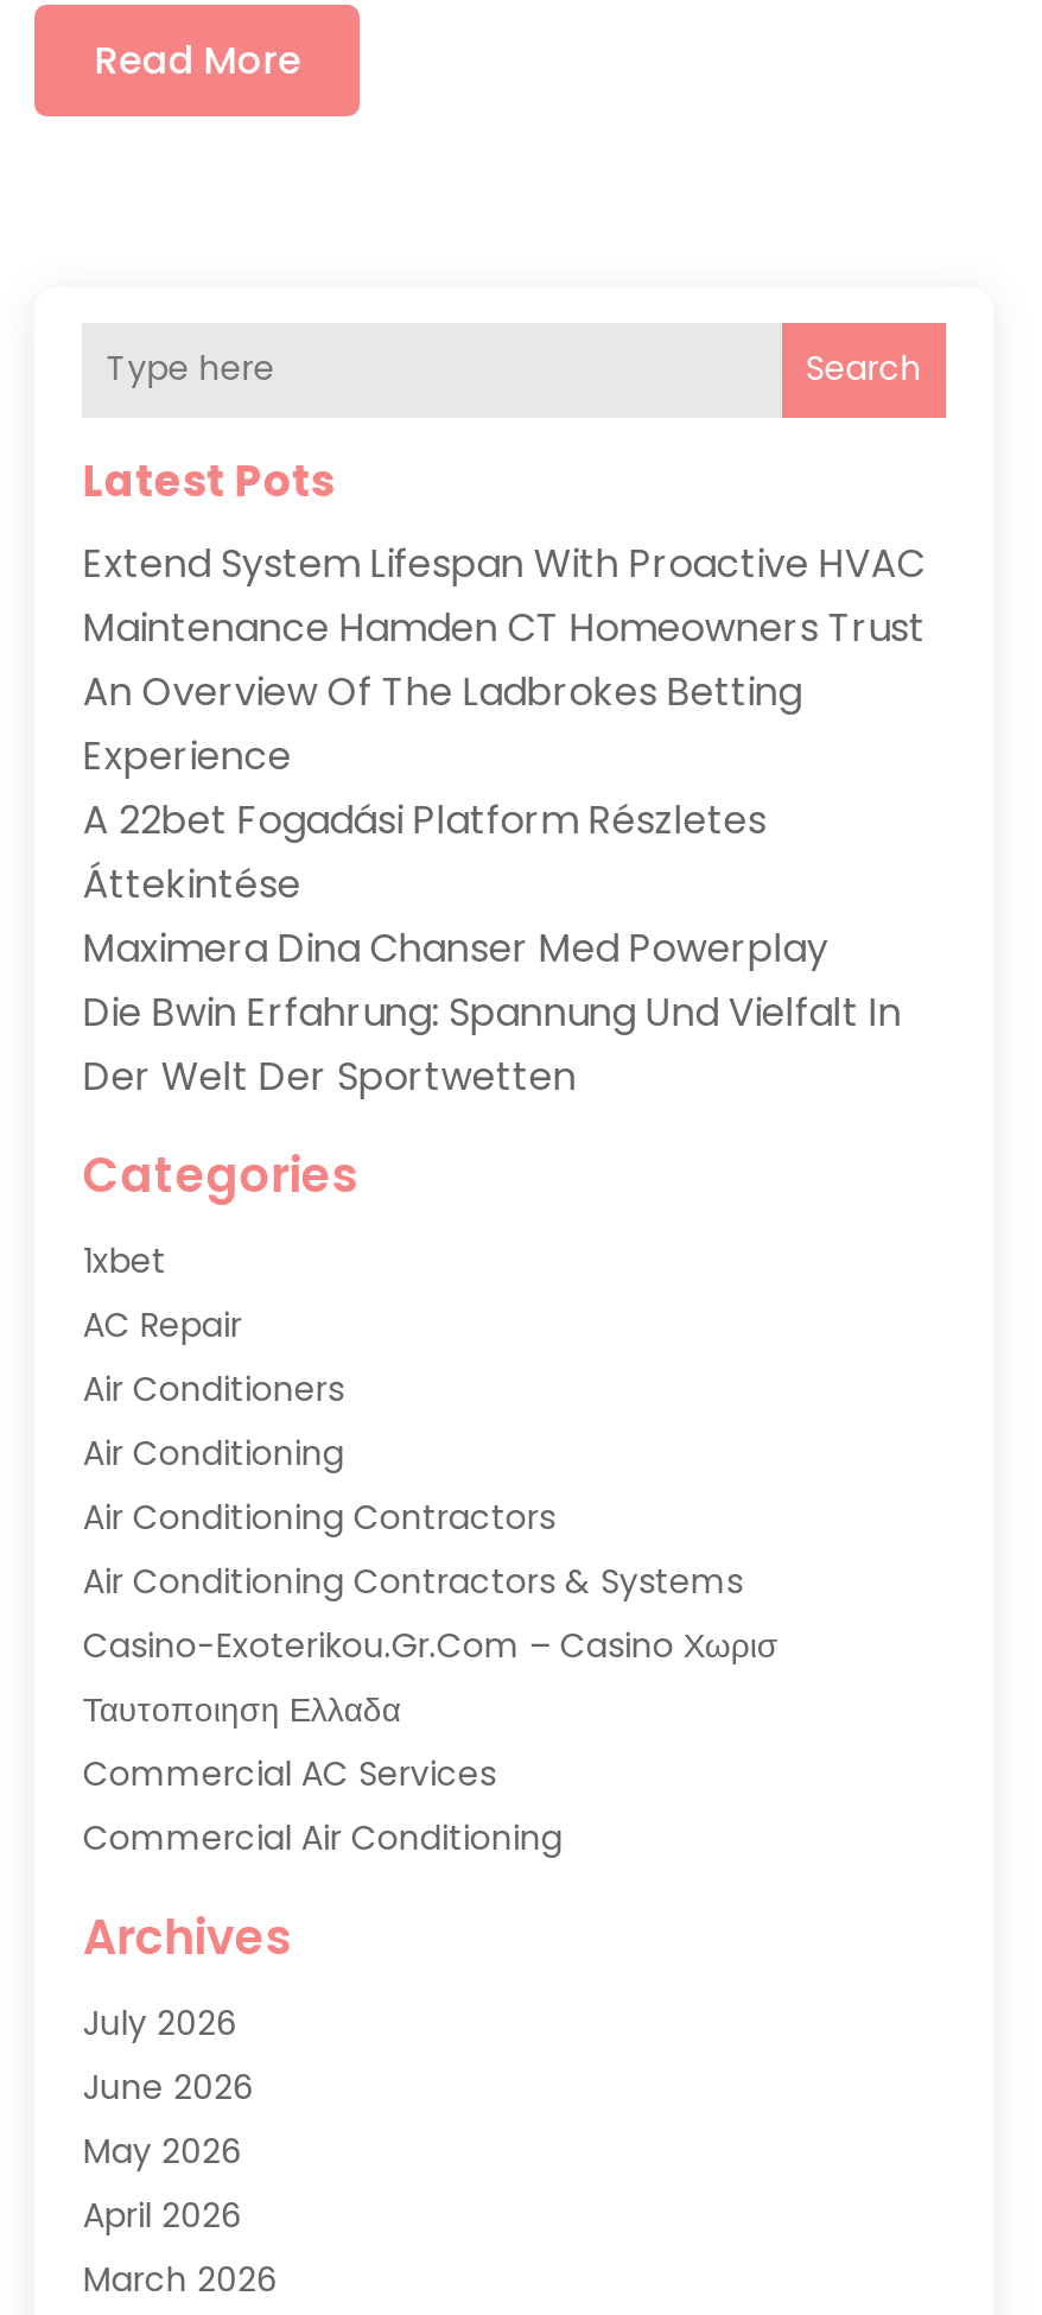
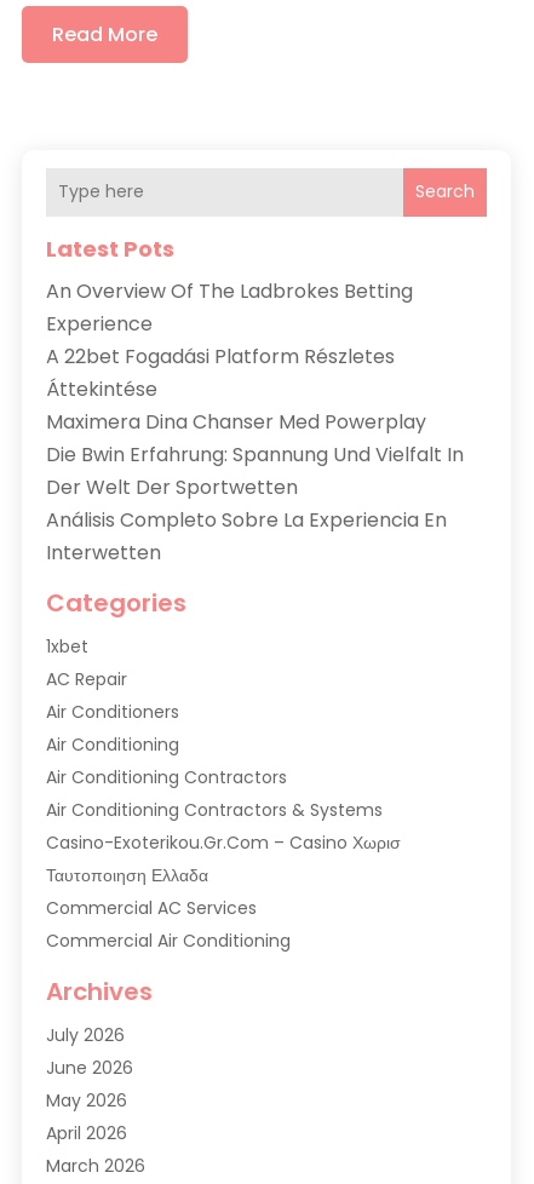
[83,536,925,654] Extend System Lifespan With Proactive HVAC | Maintenance Hamden CT Homeowners Trust -> none
moved [83,664,902,1103] -> [46,277,464,501]: An Overview Of The Ladbrokes Betting | Experience | A 22bet Fogadási Platform Részletes | Áttekintése | Maximera Dina Chanser Med Powerplay | Die Bwin Erfahrung: Spannung Und Vielfalt In | Der Welt Der Sportwetten
none -> [46,506,447,566] Análisis Completo Sobre La Experiencia En | Interwetten

